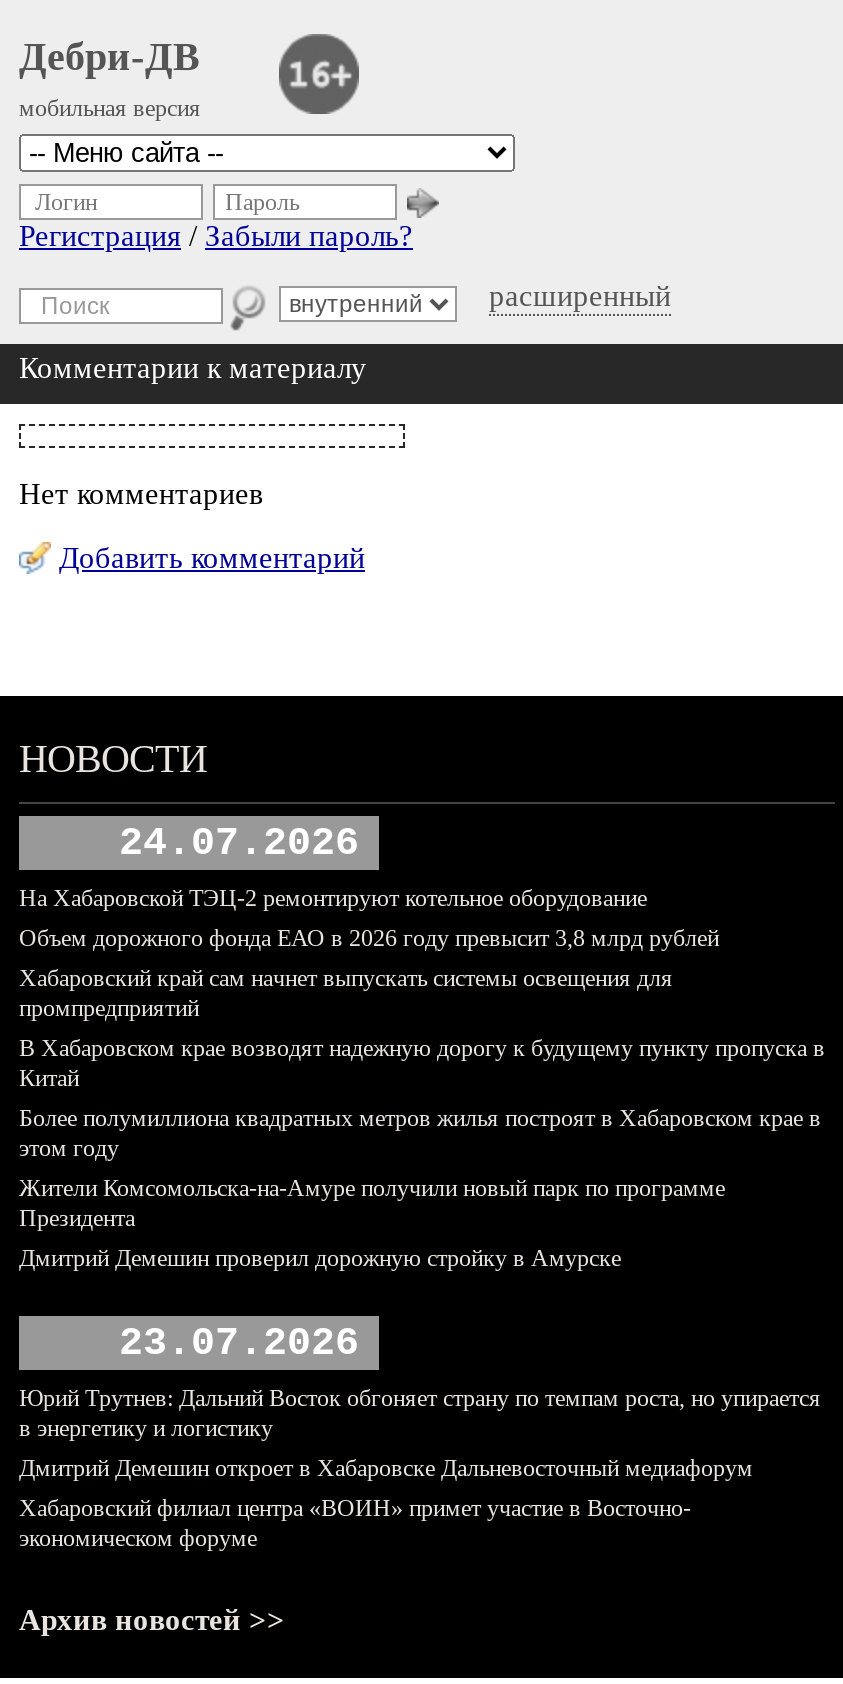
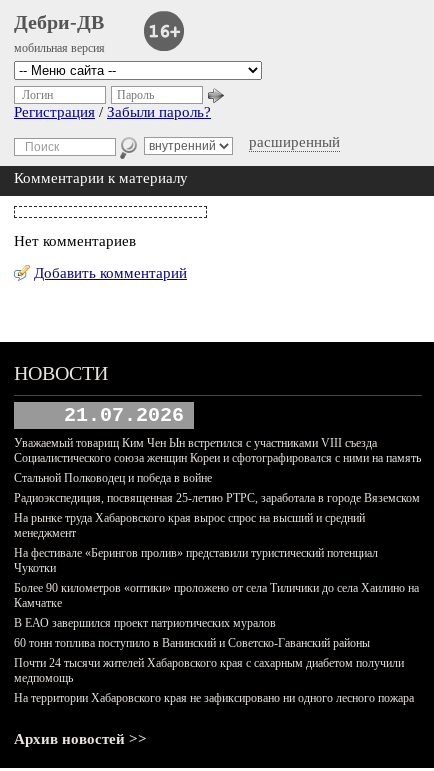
[19,820,825,1552] 24.07.2026 | На Хабаровской ТЭЦ-2 ремонтируют котельное оборудование | Объем дорожного фонда ЕАО в 2026 году превысит 3,8 млрд рублей | Хабаровский край сам начнет выпускать системы освещения для | промпредприятий | В Хабаровском крае возводят надежную дорогу к будущему пункту пропуска в | Китай | Более полумиллиона квадратных метров жилья построят в Хабаровском крае в | этом году | Жители Комсомольска-на-Амуре получили новый парк по программе | Президента | Дмитрий Демешин проверил дорожную стройку в Амурске | 23.07.2026 | Юрий Трутнев: Дальний Восток обгоняет страну по темпам роста, но упирается | в энергетику и логистику | Дмитрий Демешин откроет в Хабаровске Дальневосточный медиафорум | Хабаровский филиал центра «ВОИН» примет участие в Восточно- | экономическом форуме -> [14,404,421,705] 21.07.2026 | Уважаемый товарищ Ким Чен Ын встретился с участниками VIII съезда | Социалистического союза женщин Кореи и сфотографировался с ними на память | Стальной Полководец и победа в войне | Радиоэкспедиция, посвященная 25-летию РТРС, заработала в городе Вяземском | На рынке труда Хабаровского края вырос спрос на высший и средний | менеджмент | На фестивале «Берингов пролив» представили туристический потенциал | Чукотки | Более 90 километров «оптики» проложено от села Тиличики до села Хаилино на | Камчатке | В ЕАО завершился проект патриотических муралов | 60 тонн топлива поступило в Ванинский и Советско-Гаванский районы | Почти 24 тысячи жителей Хабаровского края с сахарным диабетом получили | медпомощь | На территории Хабаровского края не зафиксировано ни одного лесного пожара

